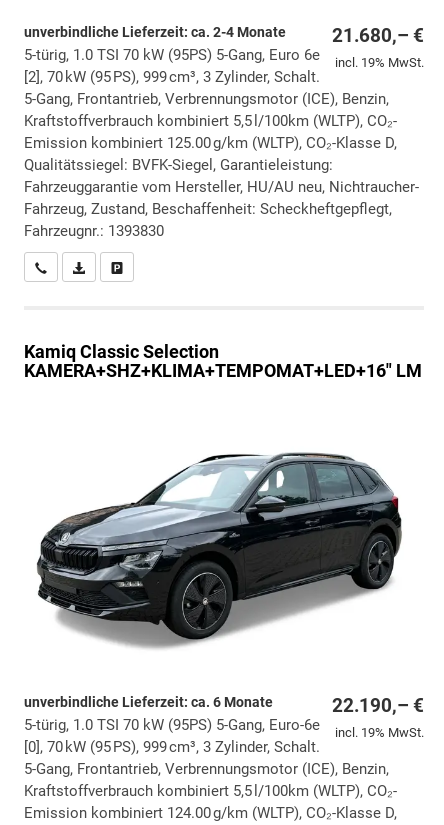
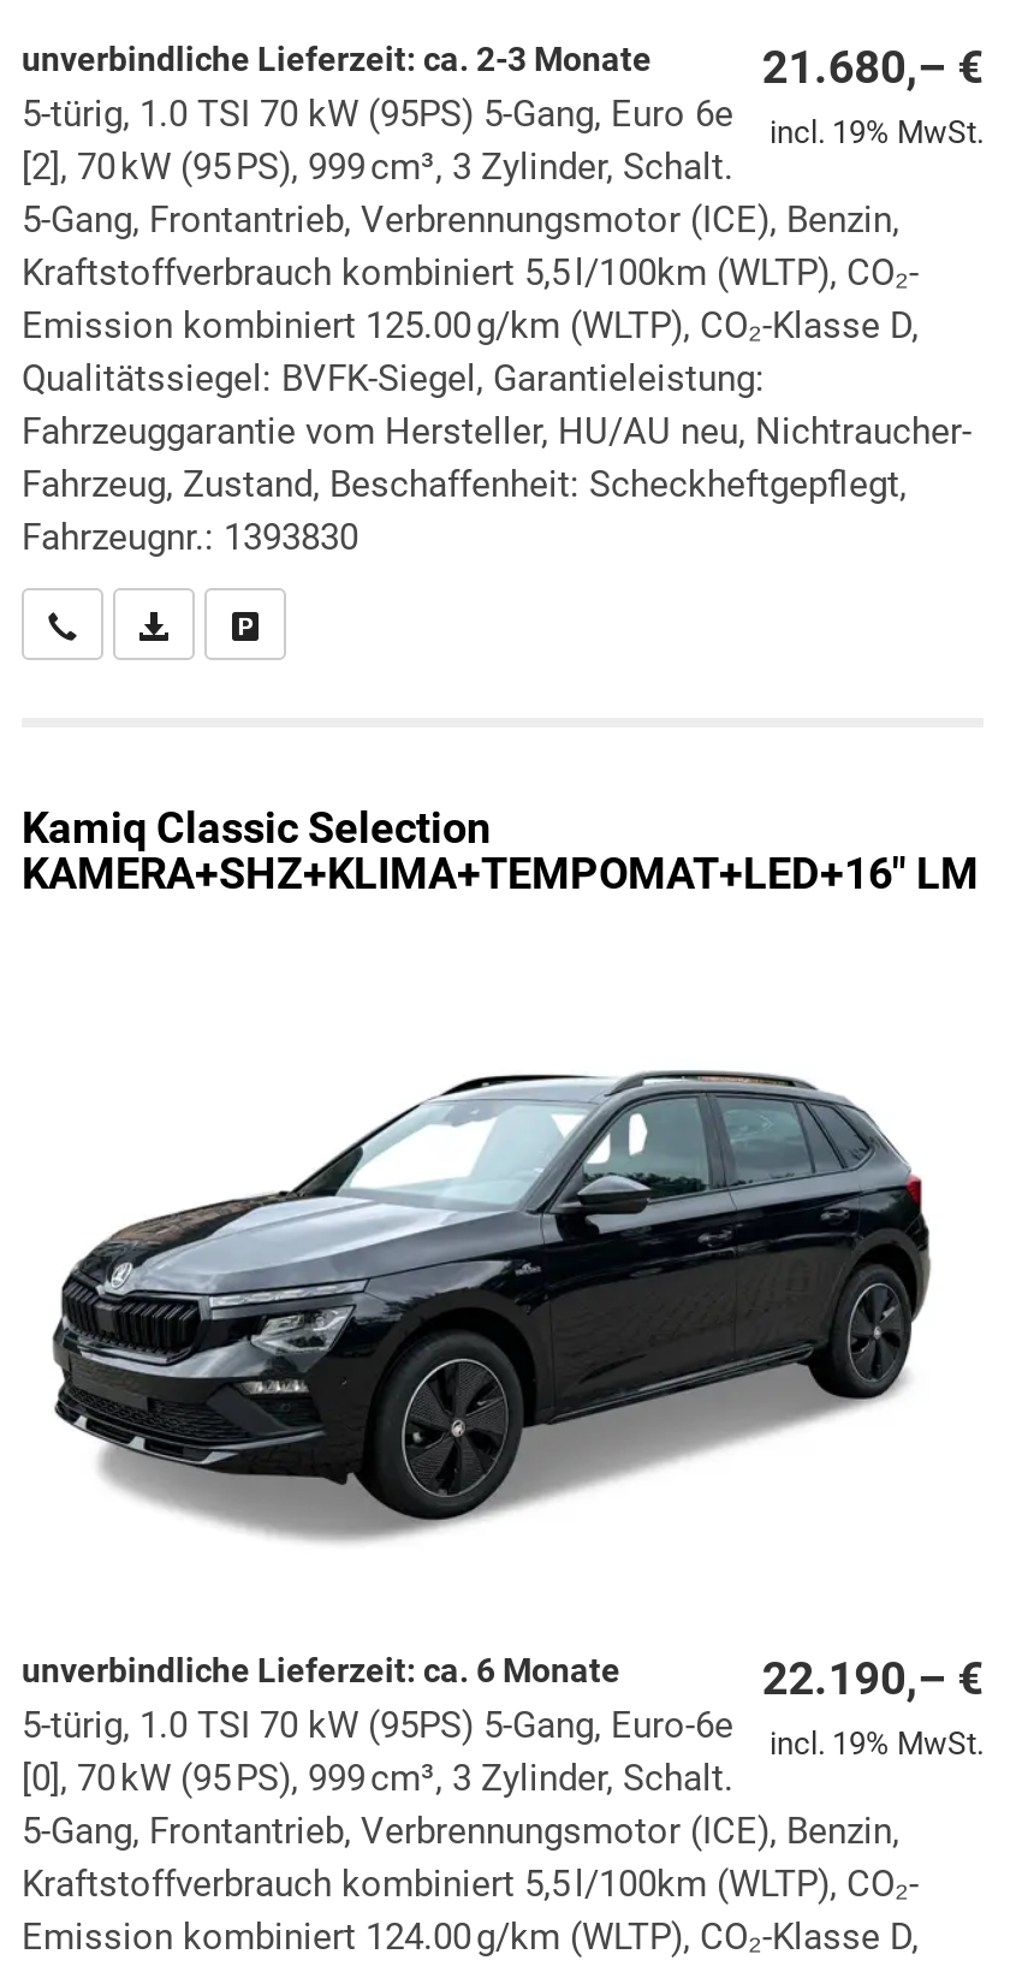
[24,24,286,40] unverbindliche Lieferzeit: ca. 2-4 Monate -> [22,40,652,79] unverbindliche Lieferzeit: ca. 2-3 Monate

